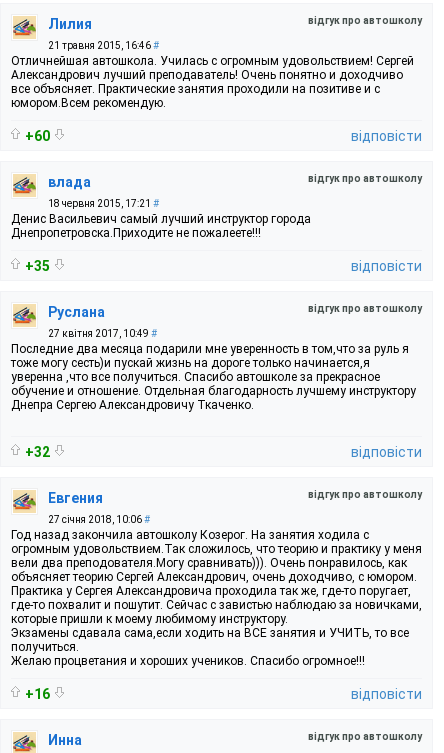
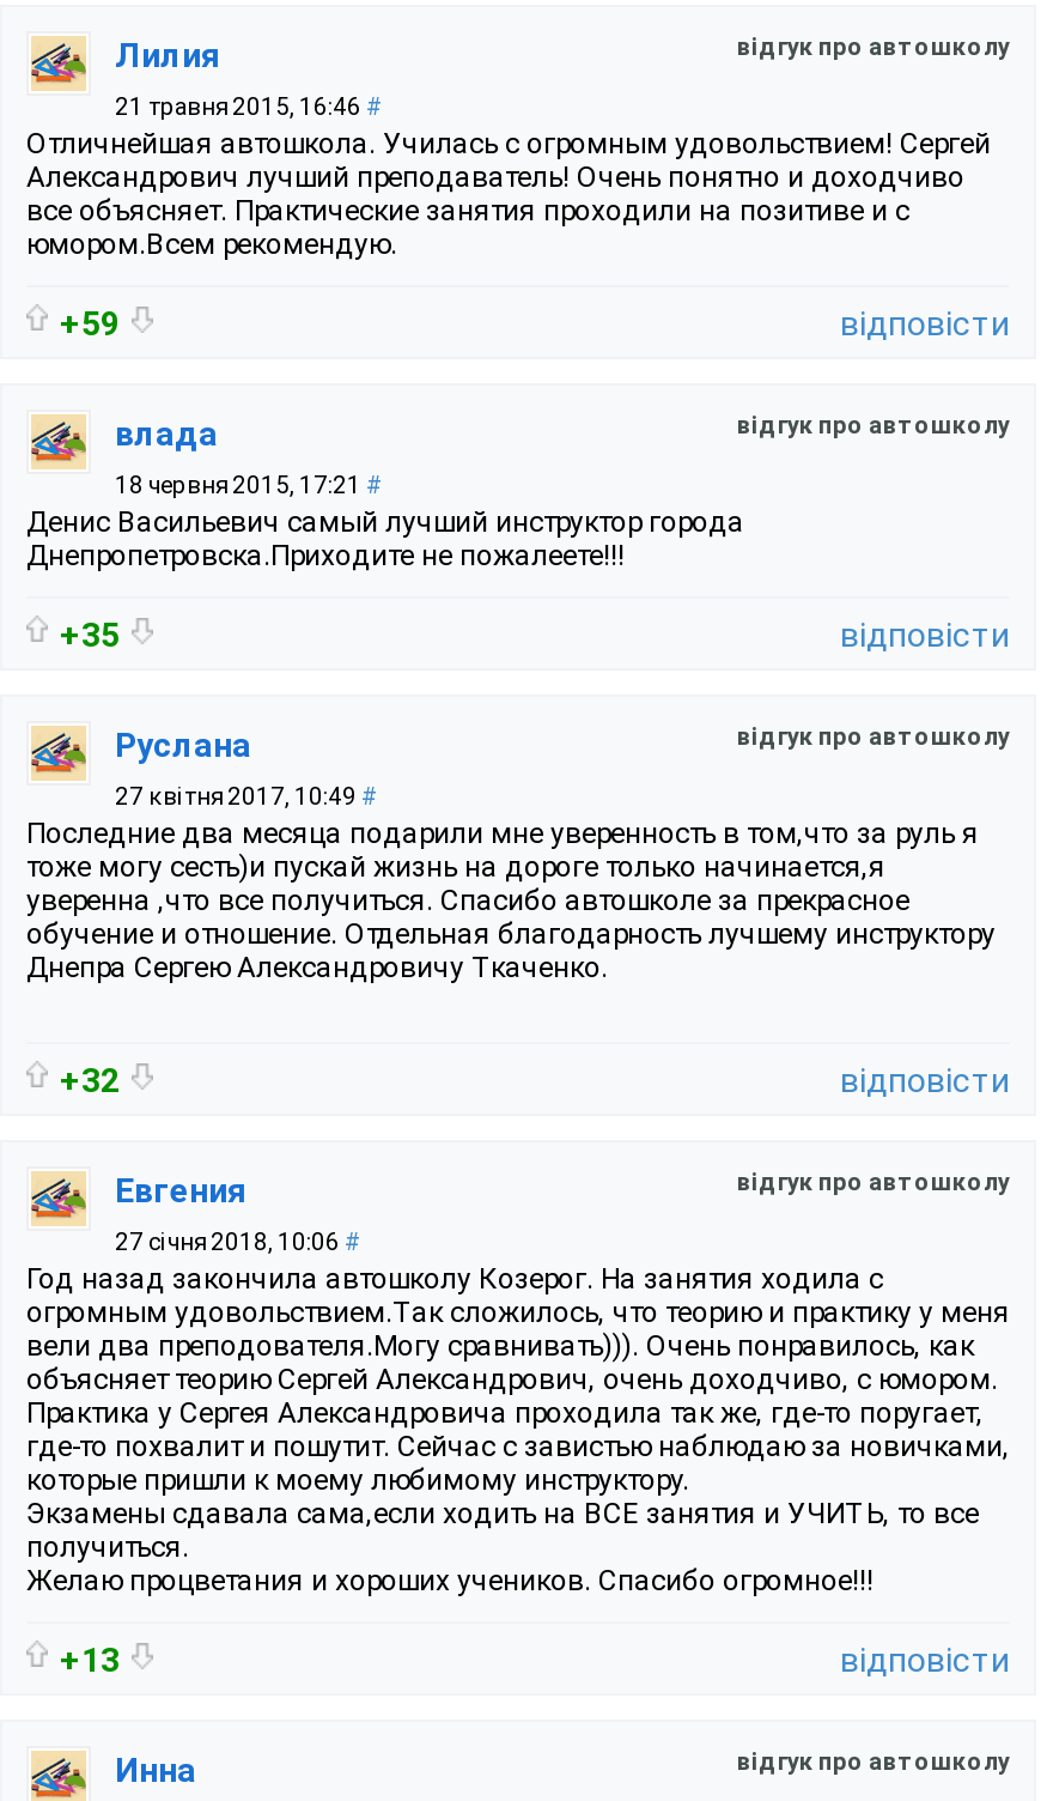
[25,128,50,144] +60 -> [60,303,120,342] +59
[25,686,50,702] +16 -> [60,1640,120,1678] +13

